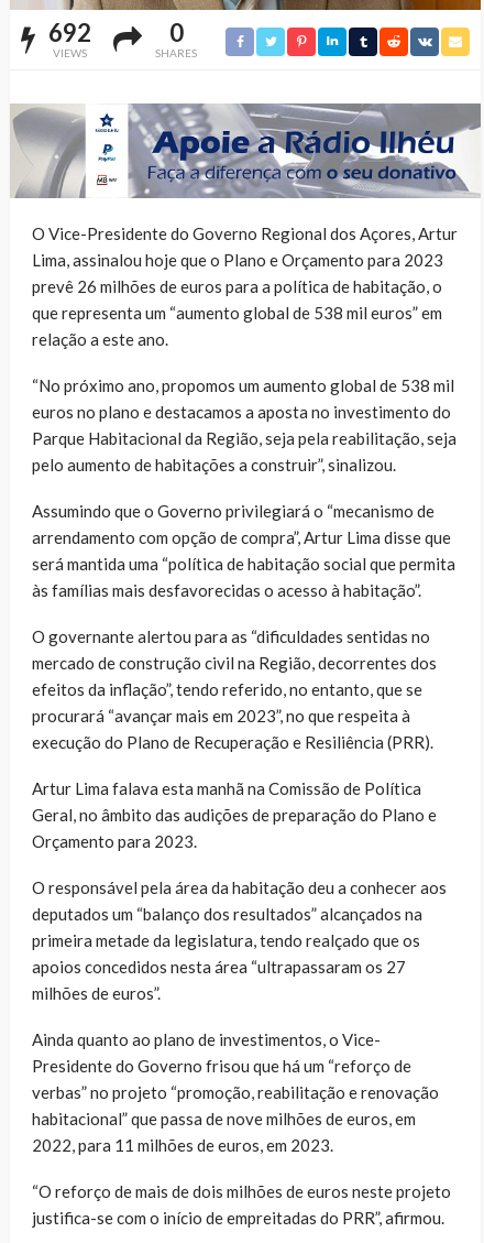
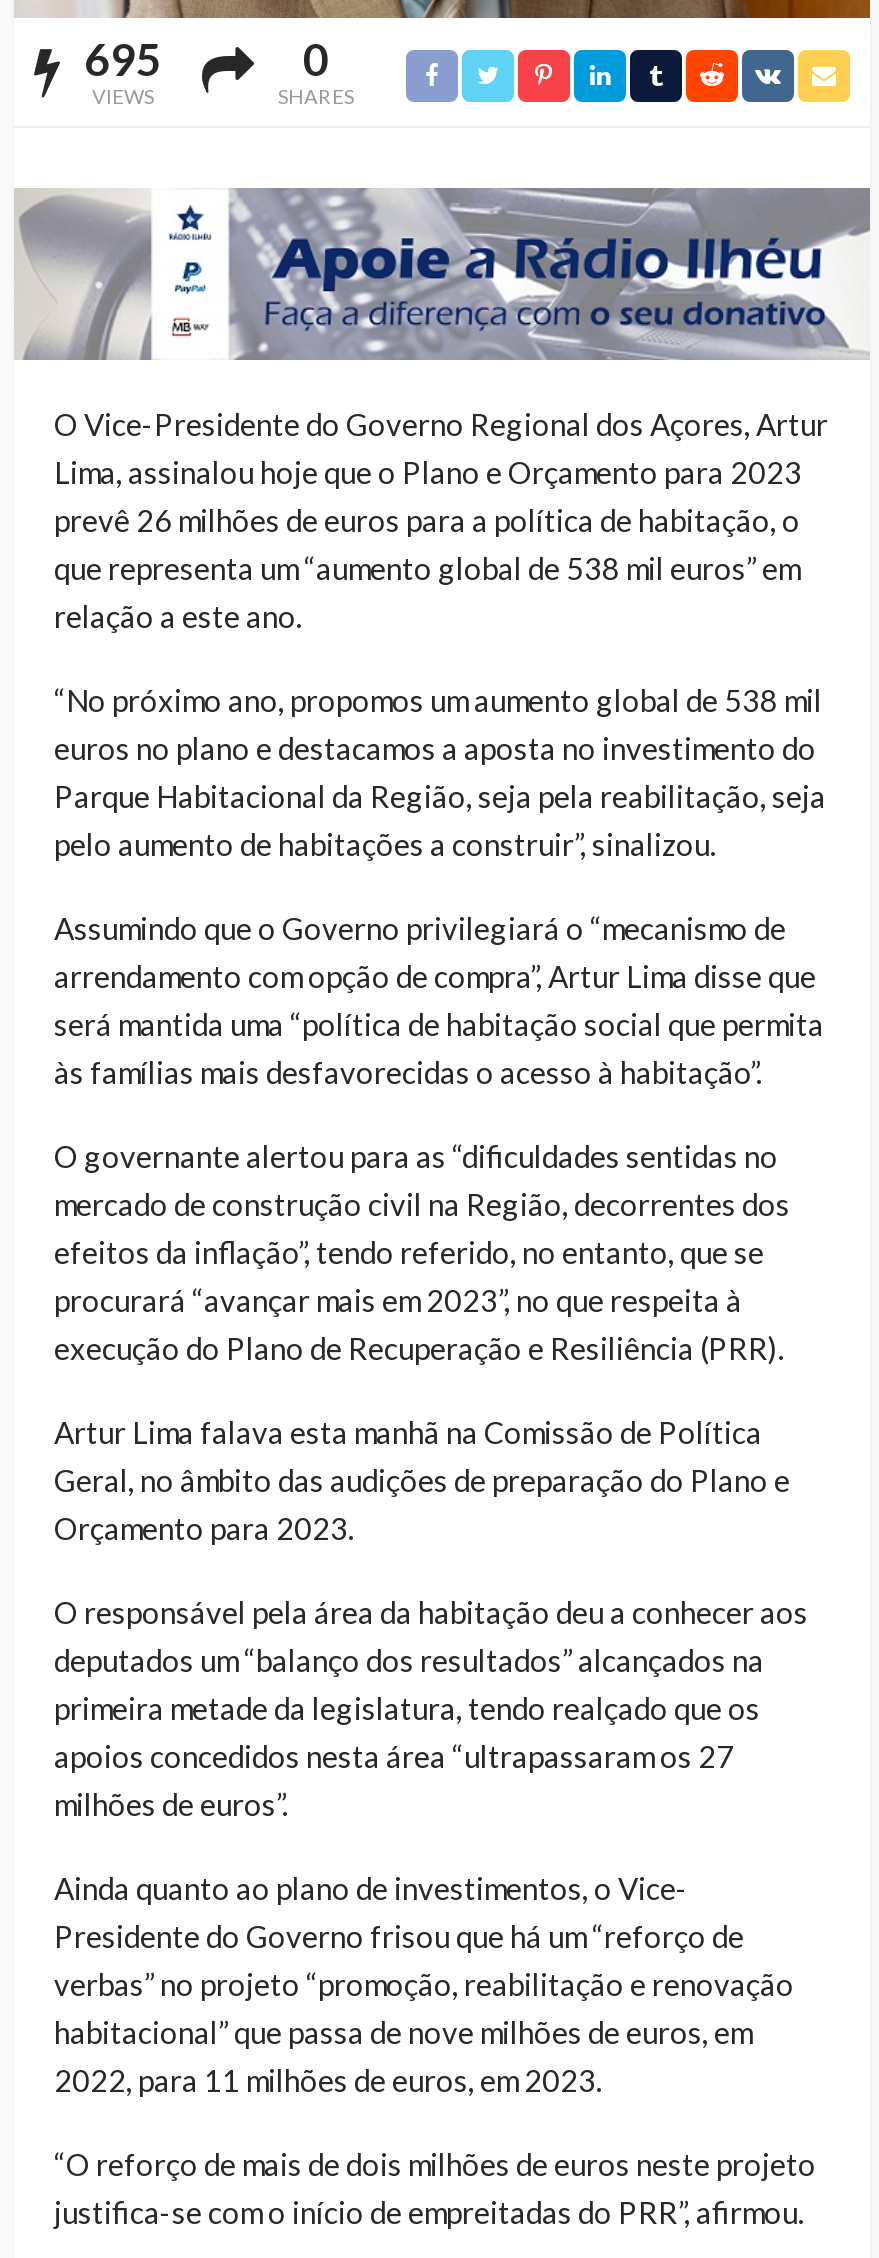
[48,18,91,48] 692 -> [84,32,162,86] 695

